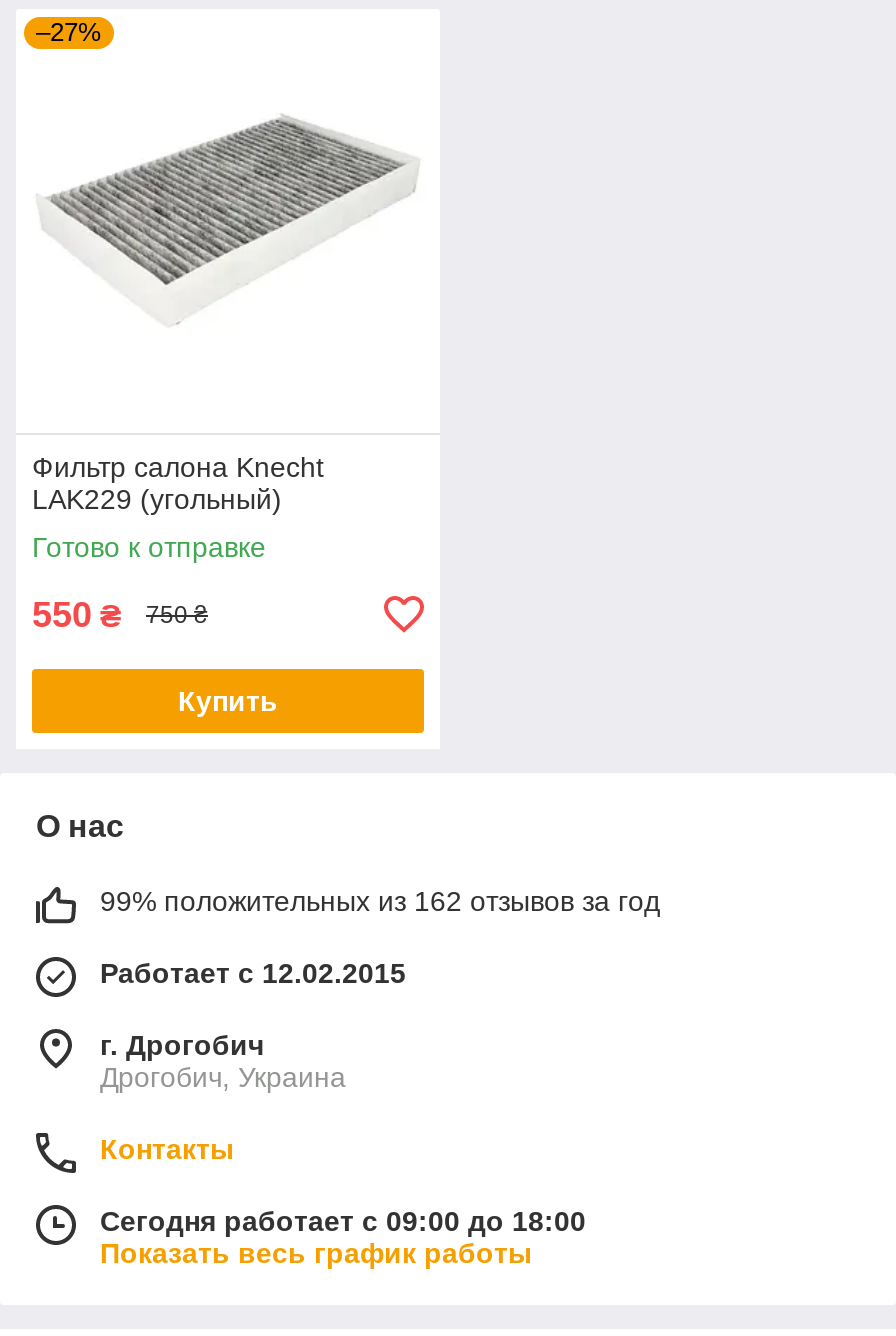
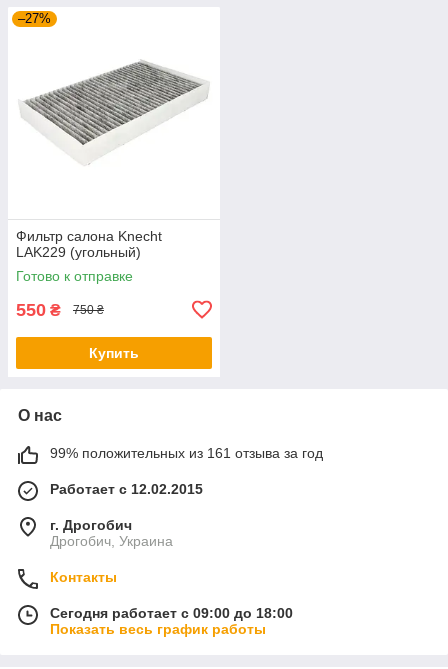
[100,885,660,917] 99% положительных из 162 отзывов за год -> [50,445,323,461] 99% положительных из 161 отзыва за год

